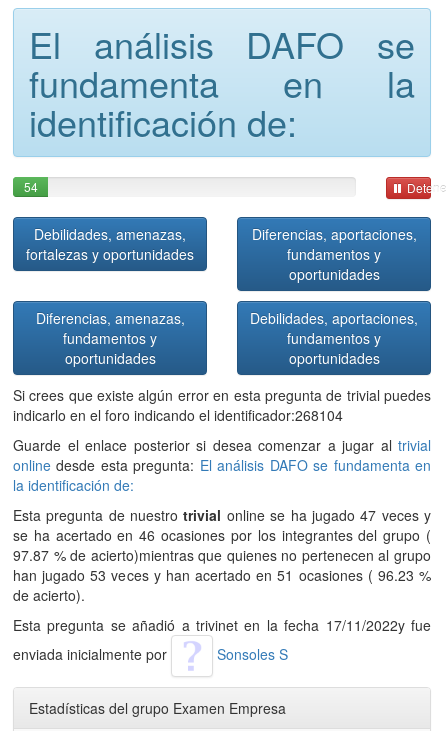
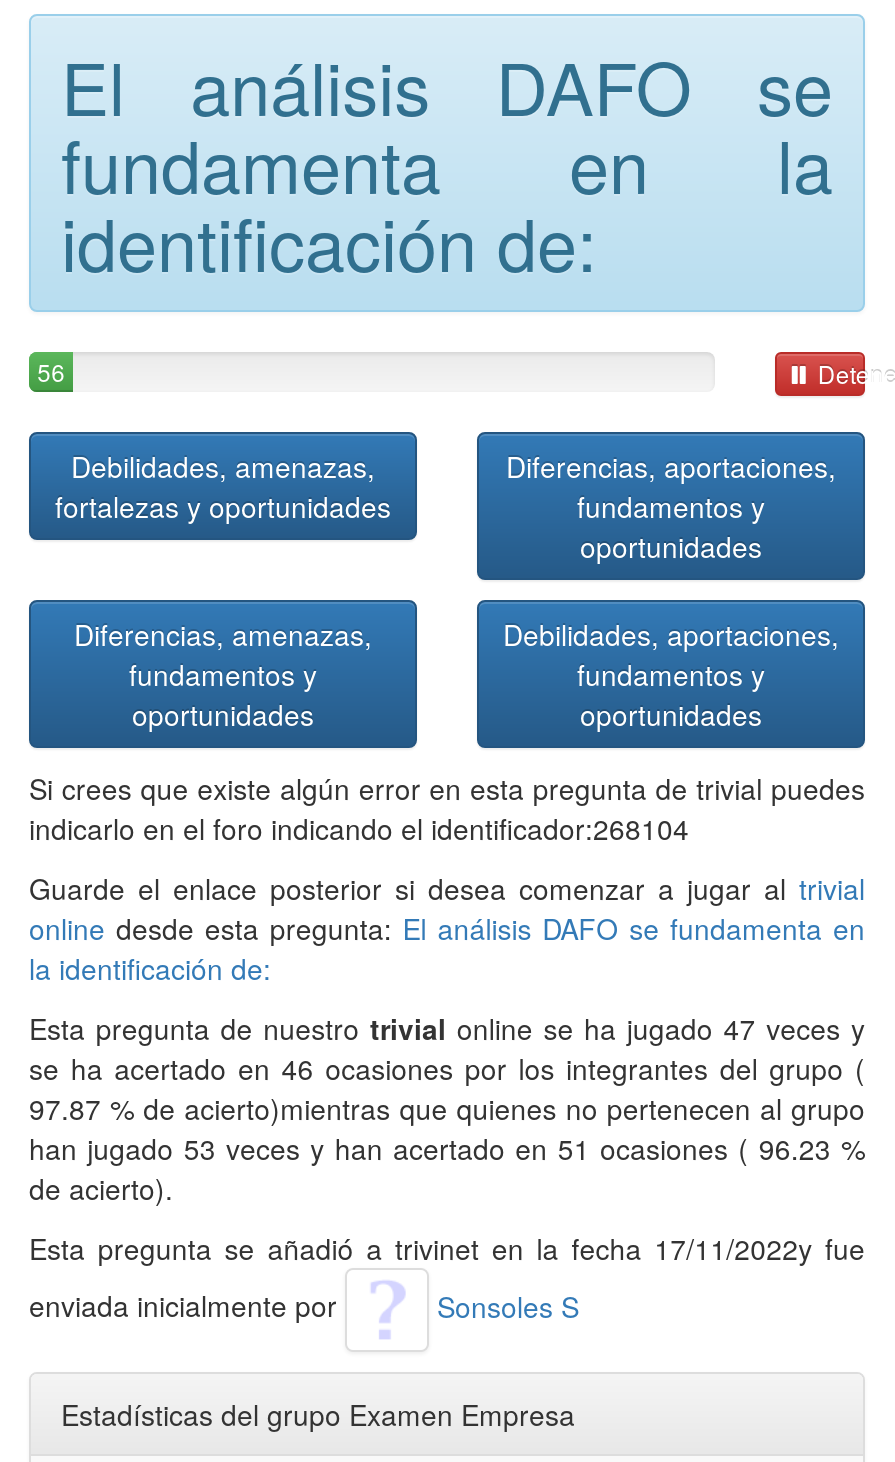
[24,178,38,195] 54 -> [38,354,66,388] 56

